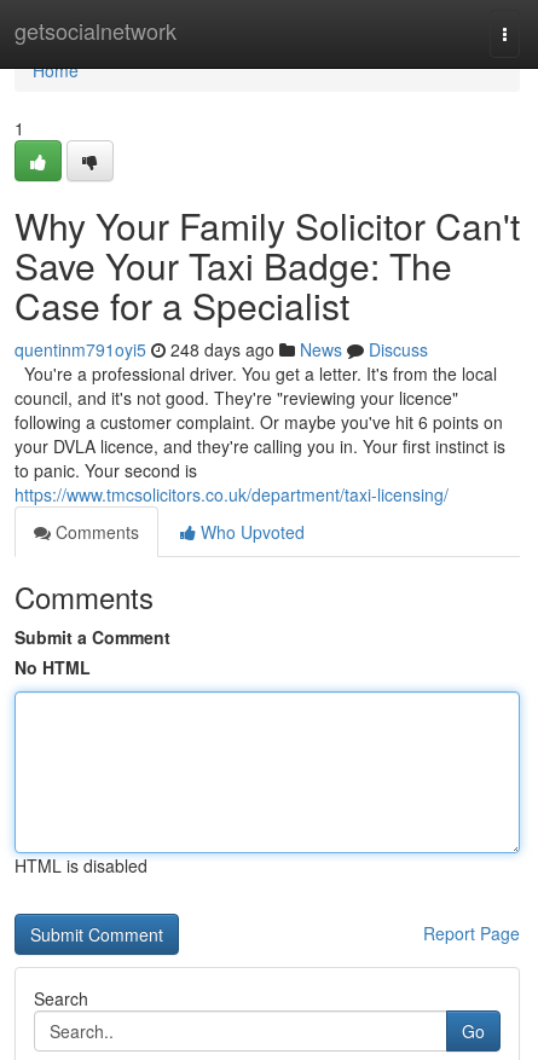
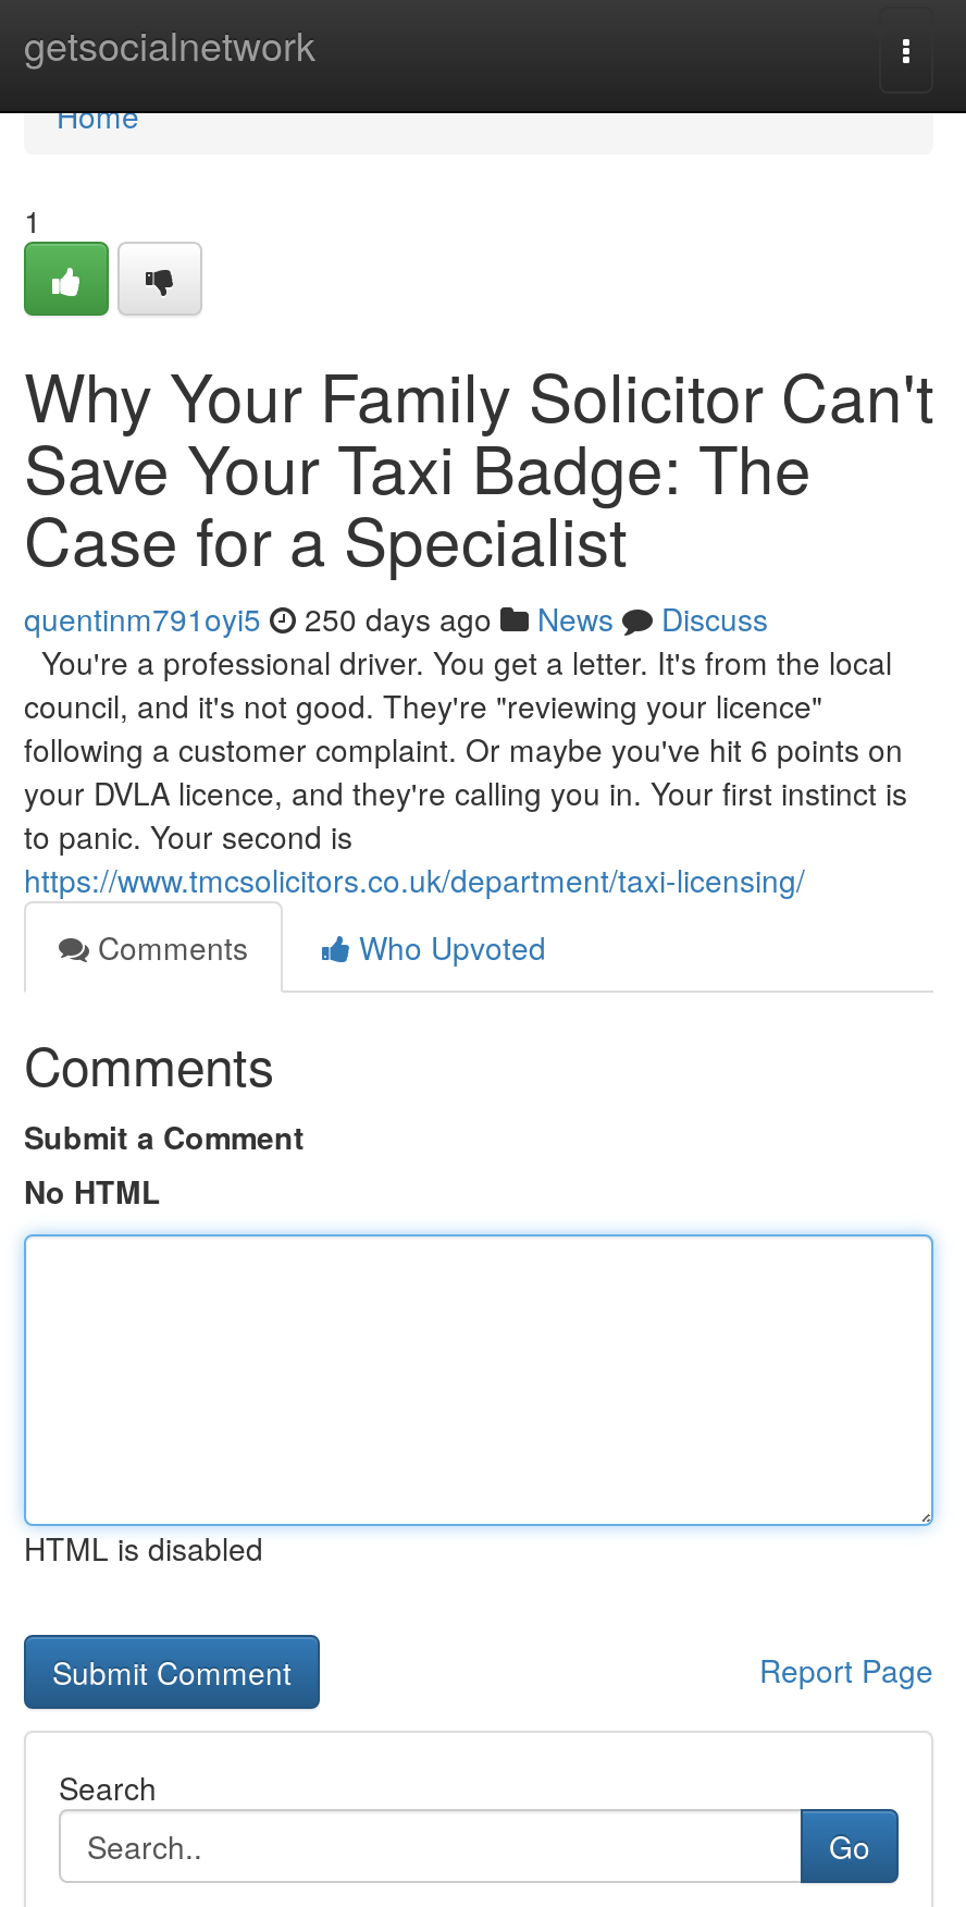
[15,337,428,361] quentinm791oyi5 248 days ago News Discuss -> [24,596,768,640] quentinm791oyi5 250 days ago News Discuss

